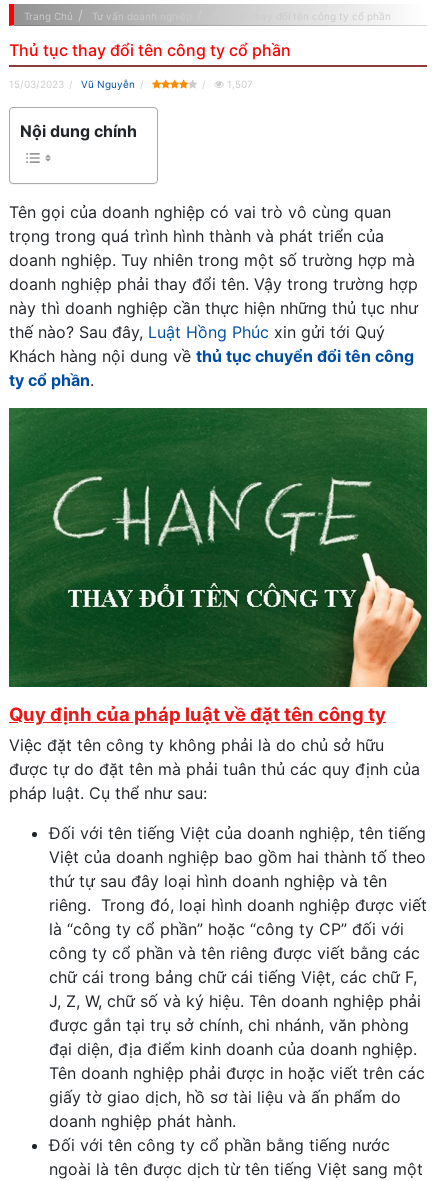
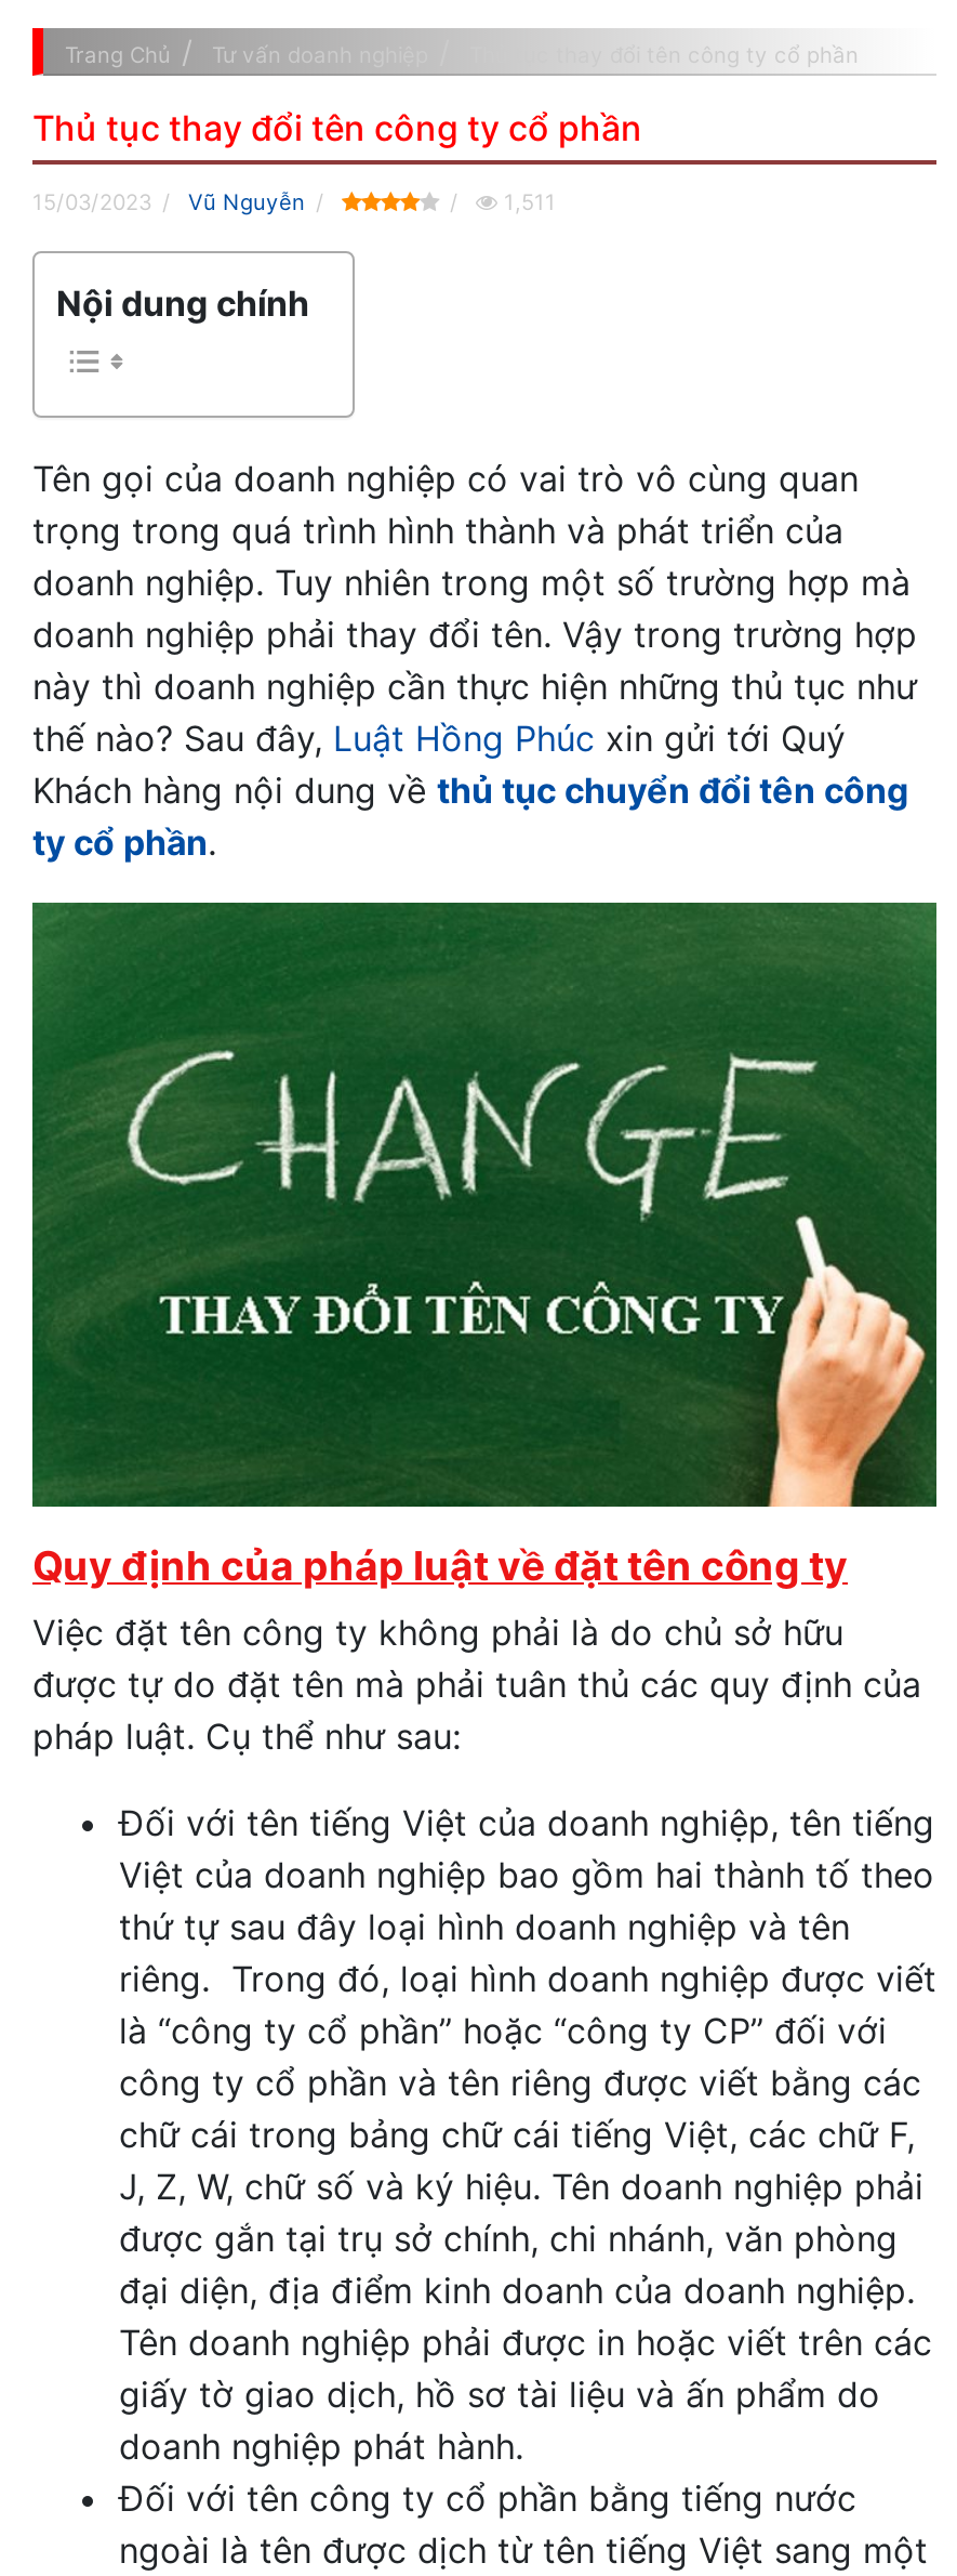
[224,78,253,90] 1,507 -> [497,188,556,214] 1,511

